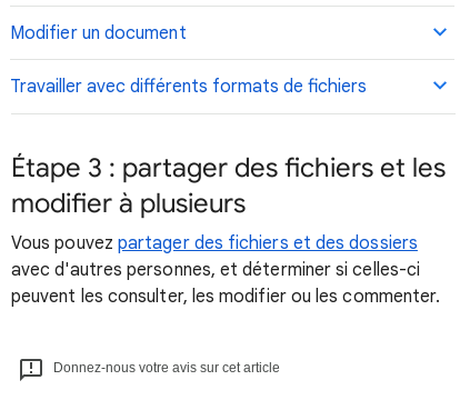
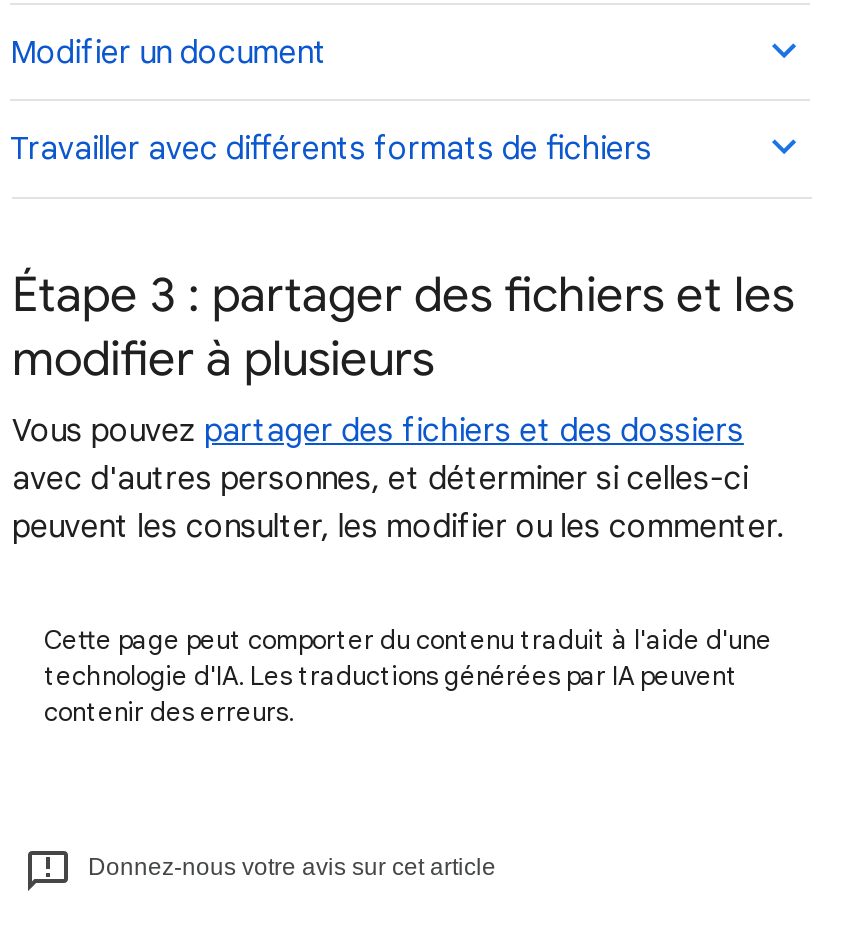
none -> [44,623,772,729] Cette page peut comporter du contenu traduit à l'aide d'une | technologie d'IA. Les traductions générées par IA peuvent | contenir des erreurs.

